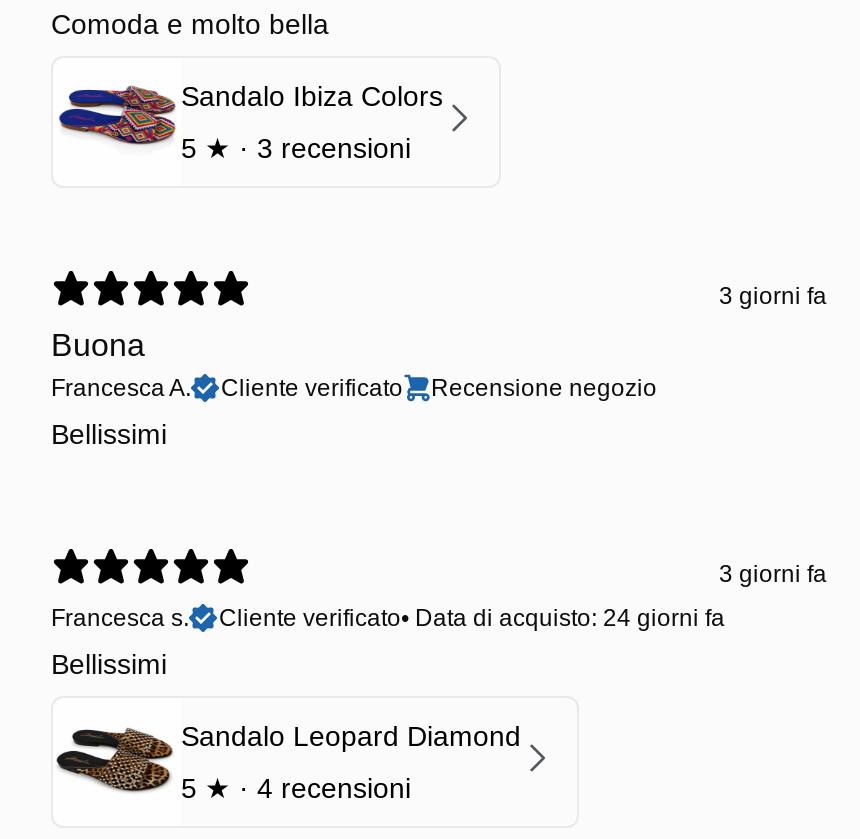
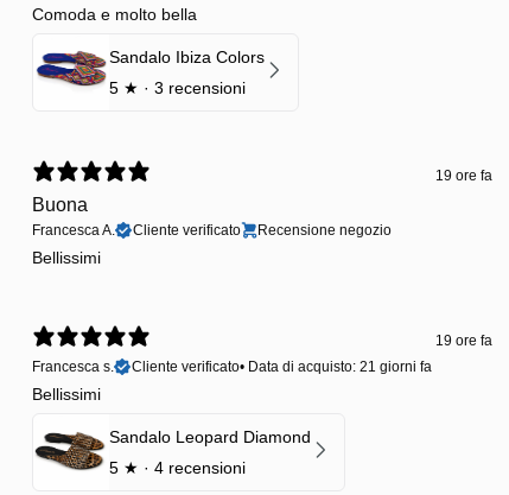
[719,281,827,309] 3 giorni fa -> [435,167,492,184] 19 ore fa
[719,559,827,587] 3 giorni fa -> [435,332,492,349] 19 ore fa
[219,604,725,632] Cliente verificato• Data di acquisto: 24 giorni fa -> [132,359,432,375] Cliente verificato• Data di acquisto: 21 giorni fa

